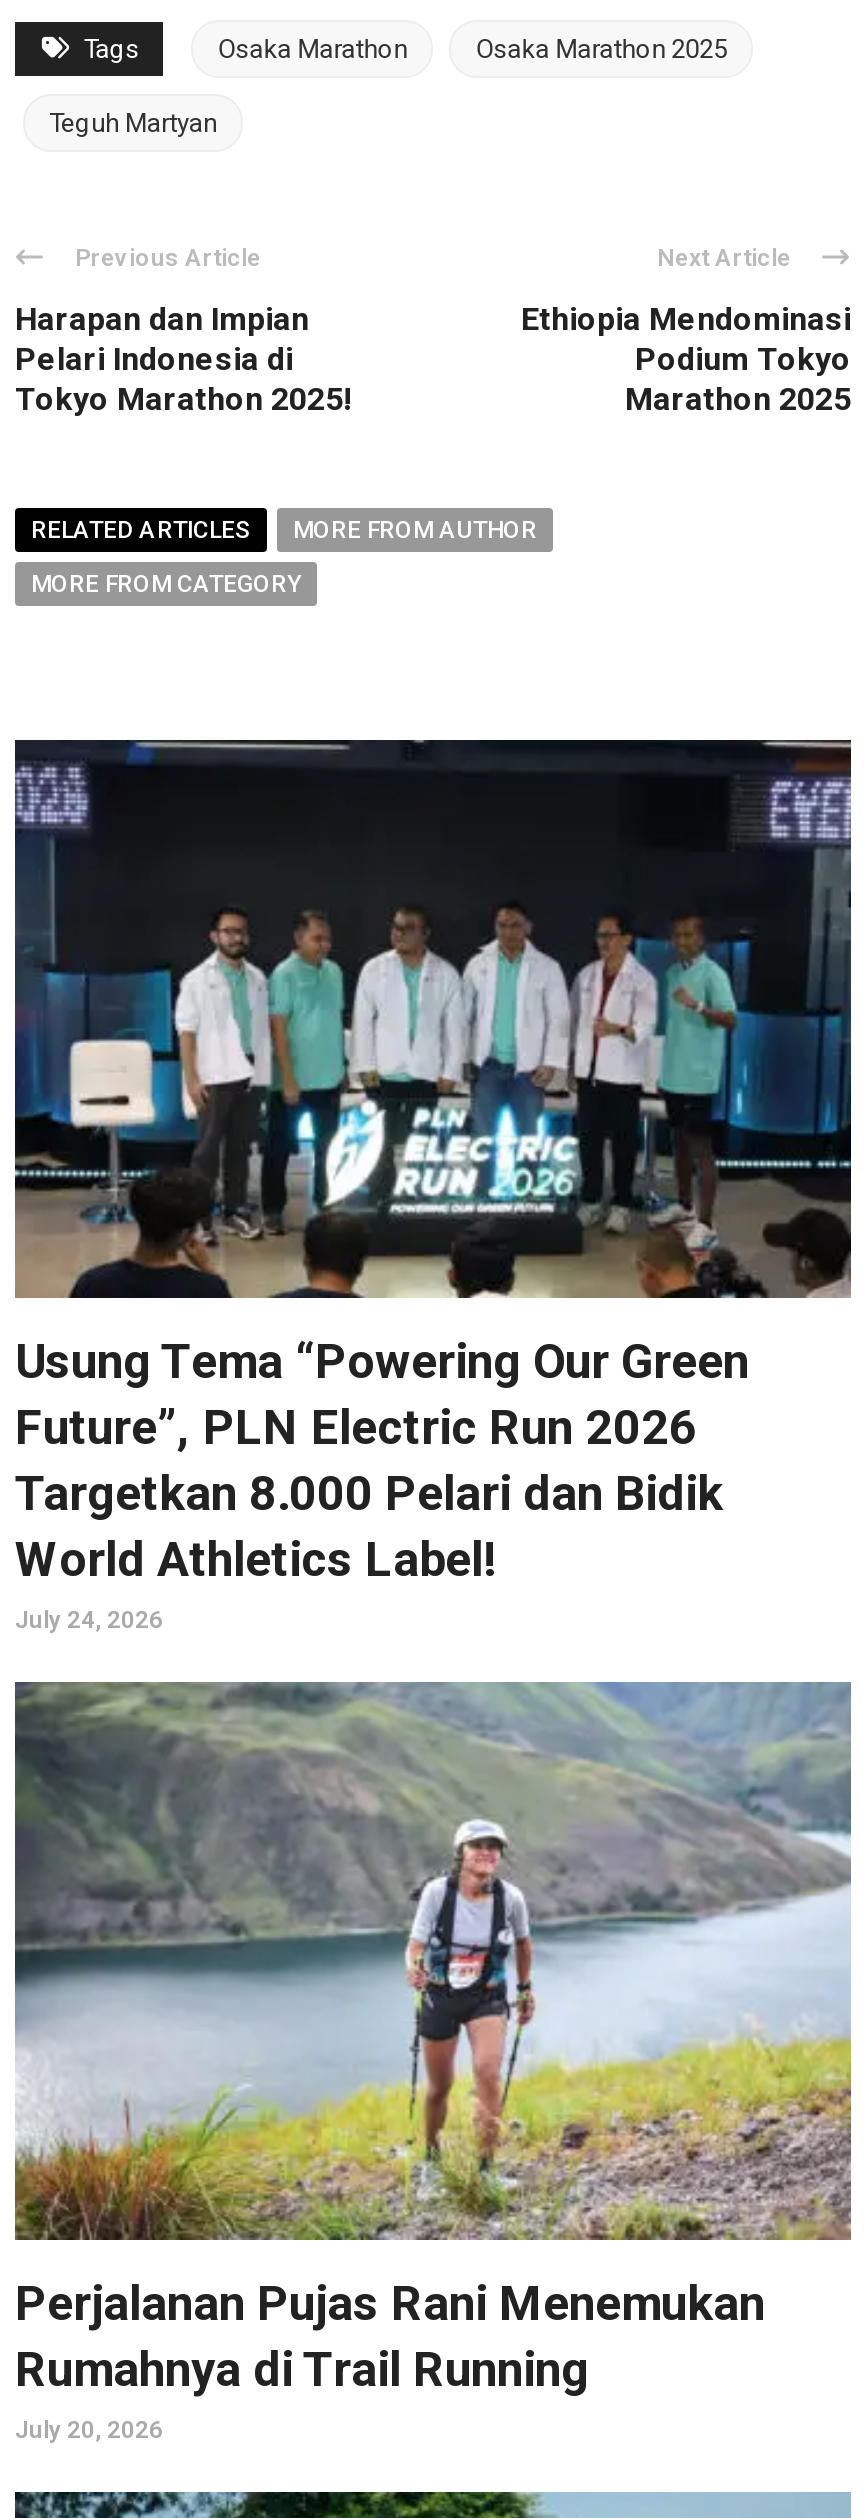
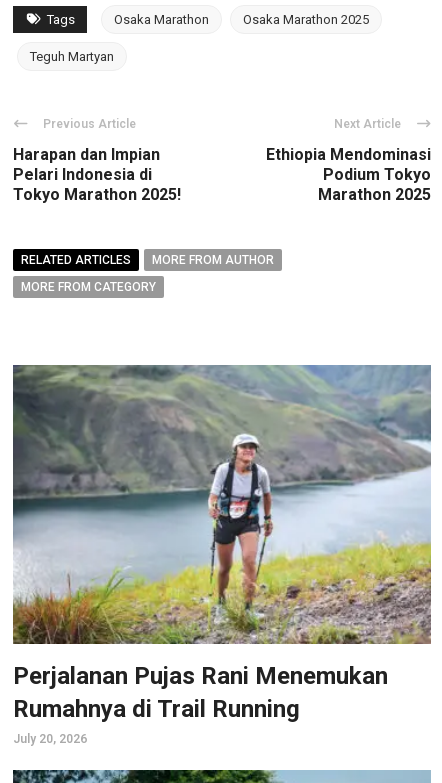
[13,738,853,1634] [image] | Usung Tema “Powering Our Green | Future”, PLN Electric Run 2026 | Targetkan 8.000 Pelari dan Bidik | World Athletics Label! | July 24, 2026 -> none

